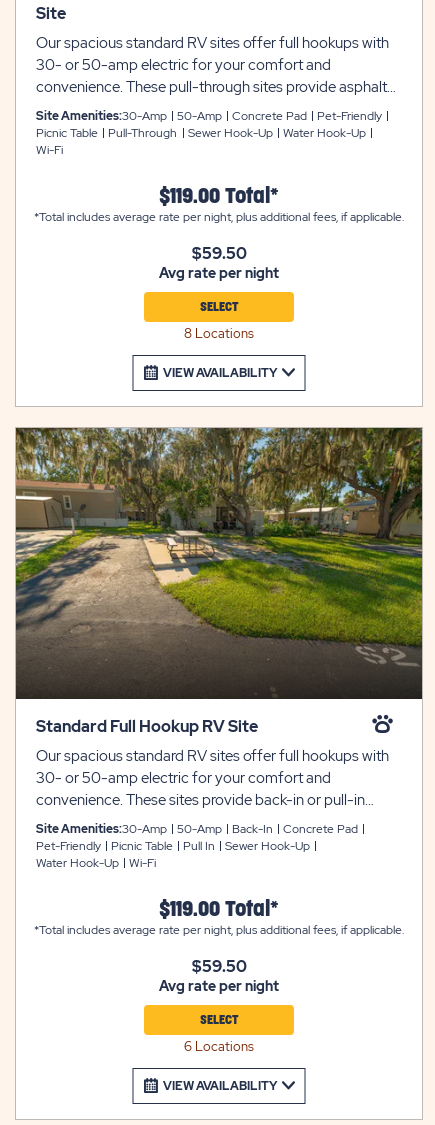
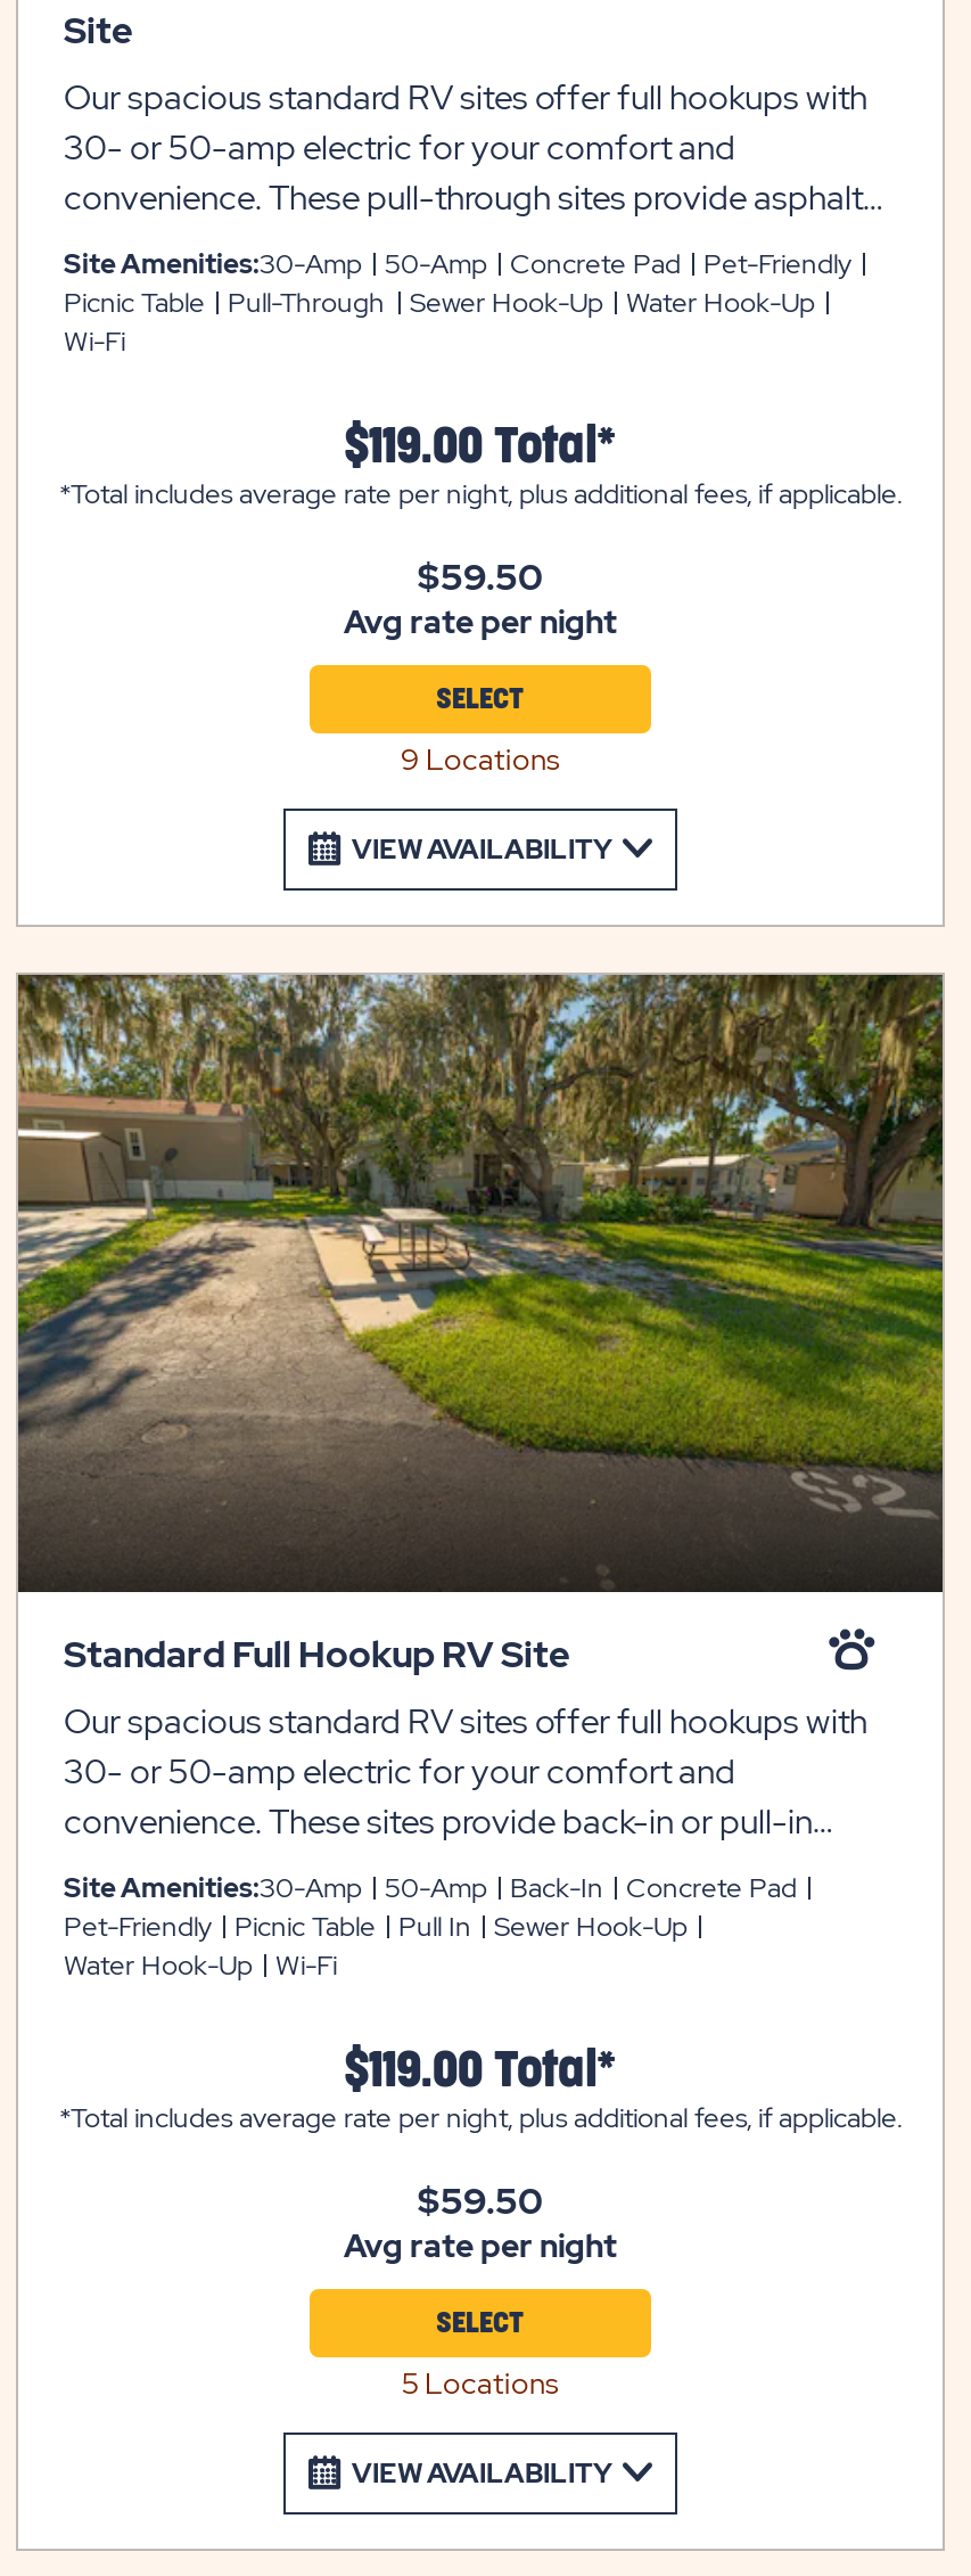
[184,325,254,342] 8 Locations -> [401,740,560,779] 9 Locations
[184,1038,254,1055] 6 Locations -> [402,2363,559,2402] 5 Locations

